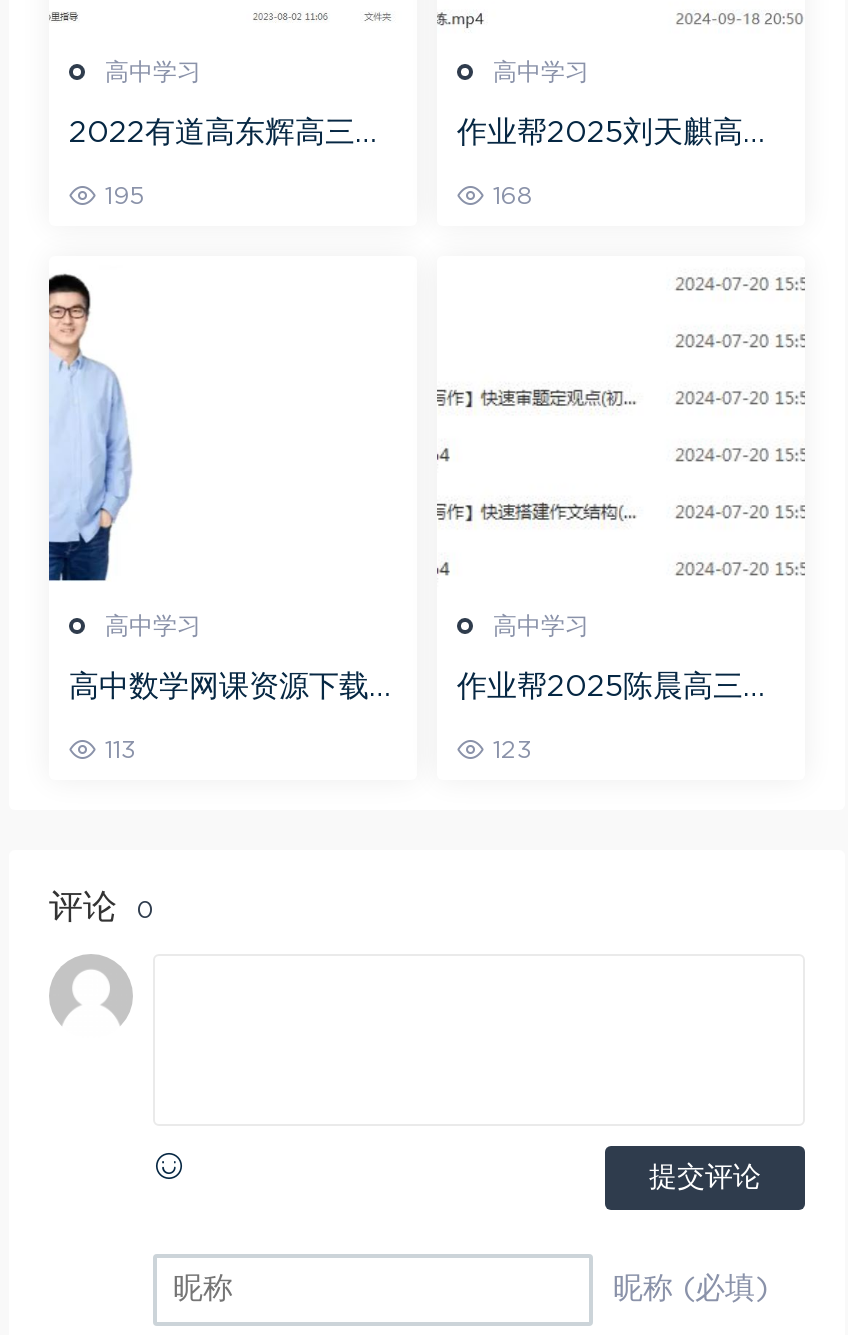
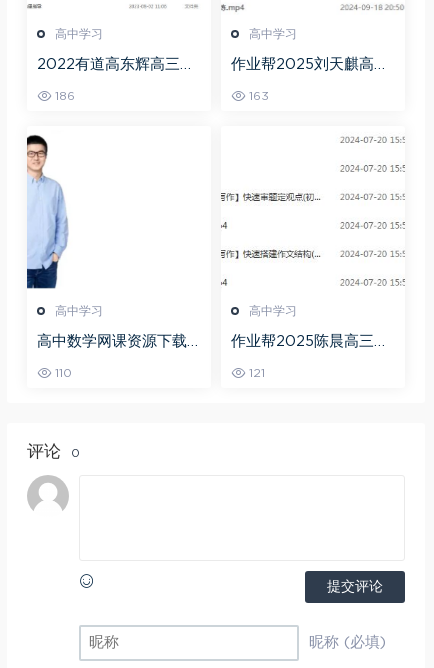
[97,184,143,208] 195 -> [51,90,75,102] 186
[485,184,533,208] 168 -> [245,90,269,102] 163
[97,738,137,762] 113 -> [51,367,72,379] 110
[485,738,533,762] 123 -> [245,367,265,379] 121

